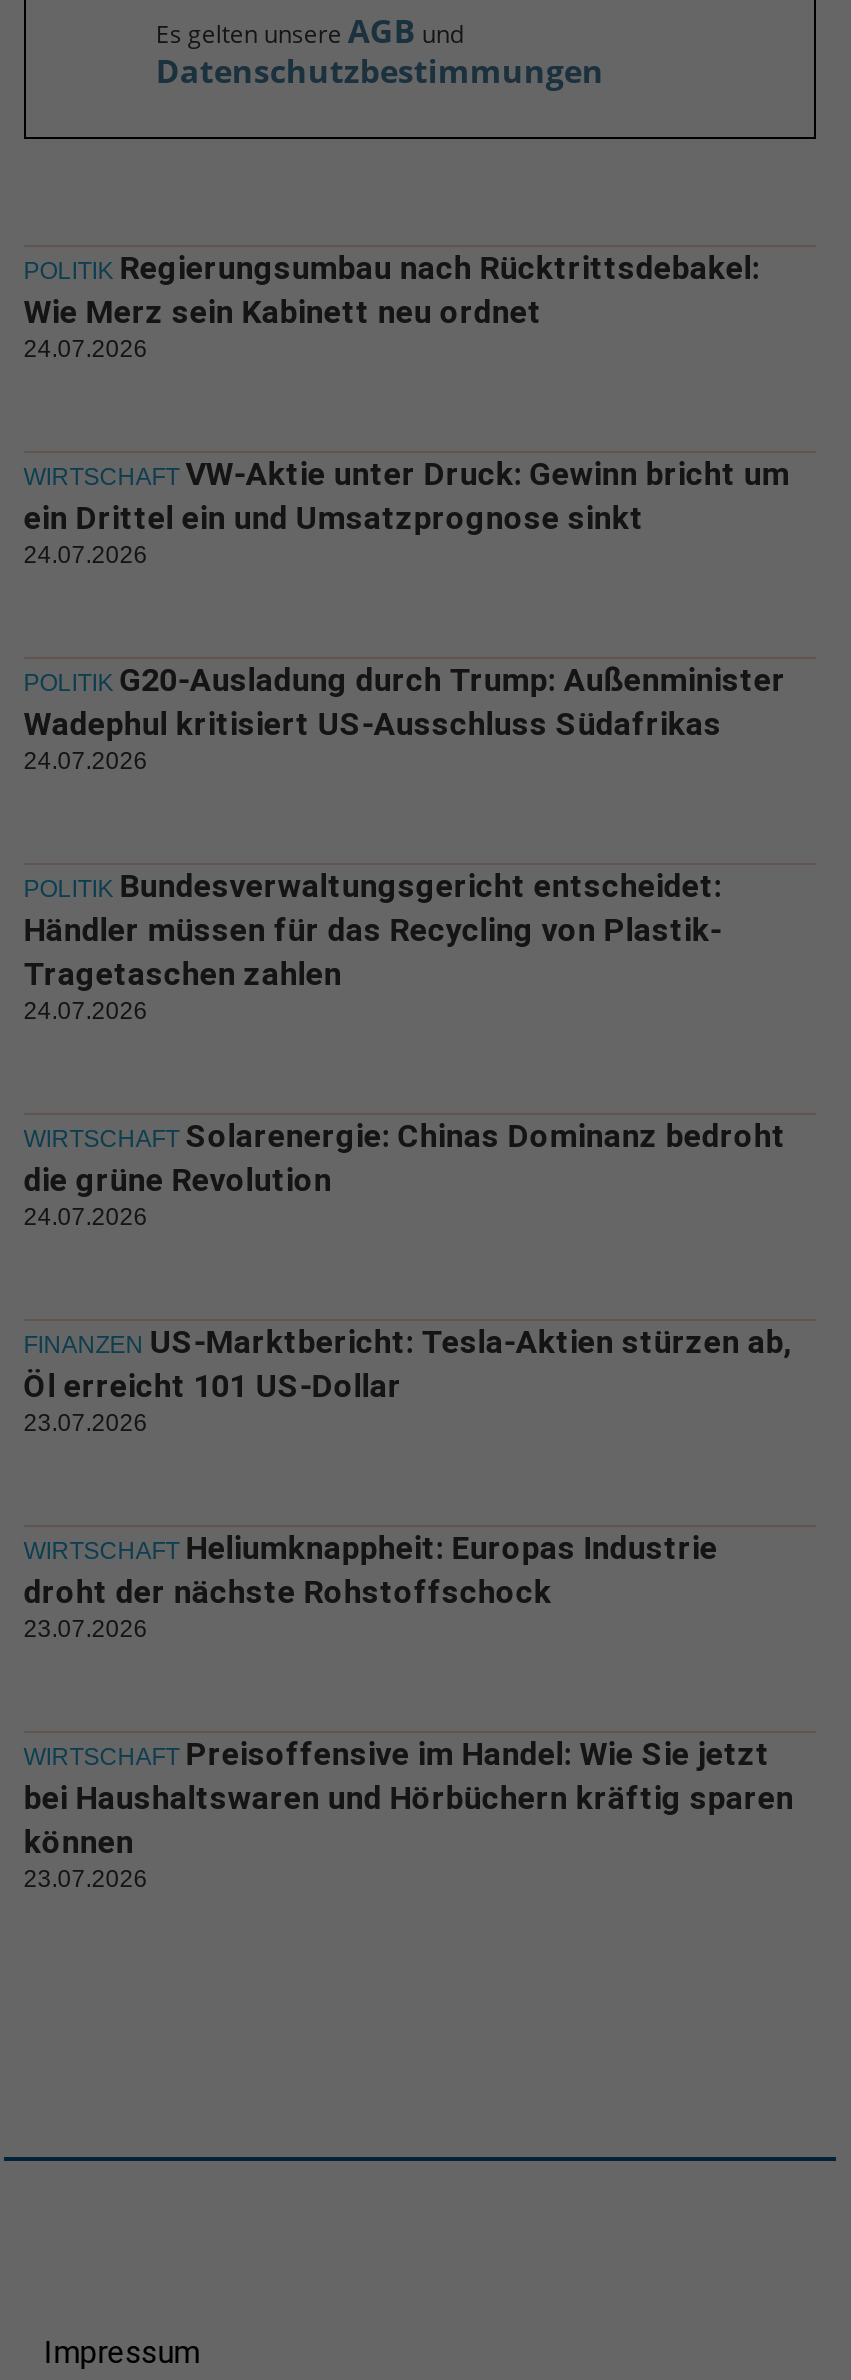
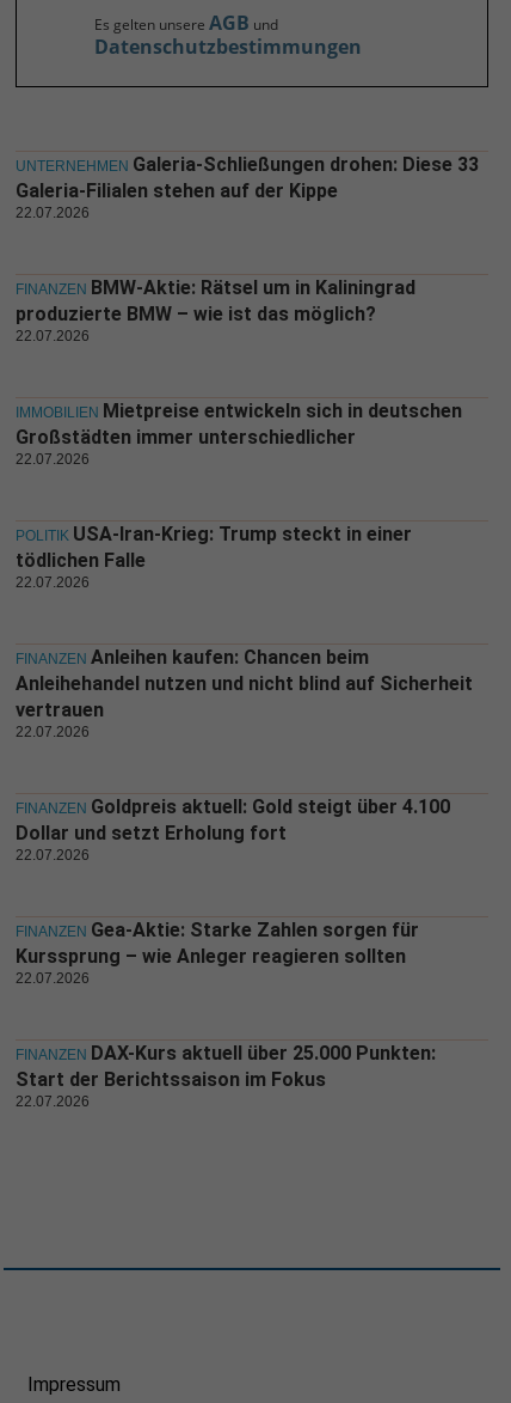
[23,249,759,363] POLITIK Regierungsumbau nach Rücktrittsdebakel: | Wie Merz sein Kabinett neu ordnet | 24.07.2026 -> [15,153,478,221] UNTERNEHMEN Galeria-Schließungen drohen: Diese 33 | Galeria-Filialen stehen auf der Kippe | 22.07.2026
[23,455,789,569] WIRTSCHAFT VW-Aktie unter Druck: Gewinn bricht um | ein Drittel ein und Umsatzprognose sinkt | 24.07.2026 -> [15,276,415,344] FINANZEN BMW-Aktie: Rätsel um in Kaliningrad | produzierte BMW – wie ist das möglich? | 22.07.2026
[23,661,785,775] POLITIK G20-Ausladung durch Trump: Außenminister | Wadephul kritisiert US-Ausschluss Südafrikas | 24.07.2026 -> [15,399,462,468] IMMOBILIEN Mietpreise entwickeln sich in deutschen | Großstädten immer unterschiedlicher | 22.07.2026
[23,867,721,1025] POLITIK Bundesverwaltungsgericht entscheidet: | Händler müssen für das Recycling von Plastik- | Tragetaschen zahlen | 24.07.2026 -> [15,523,412,591] POLITIK USA-Iran-Krieg: Trump steckt in einer | tödlichen Falle | 22.07.2026
[23,1117,785,1231] WIRTSCHAFT Solarenergie: Chinas Dominanz bedroht | die grüne Revolution | 24.07.2026 -> [15,646,472,740] FINANZEN Anleihen kaufen: Chancen beim | Anleihehandel nutzen und nicht blind auf Sicherheit | vertrauen | 22.07.2026
[23,1323,791,1437] FINANZEN US-Marktbericht: Tesla-Aktien stürzen ab, | Öl erreicht 101 US-Dollar | 23.07.2026 -> [15,795,450,863] FINANZEN Goldpreis aktuell: Gold steigt über 4.100 | Dollar und setzt Erholung fort | 22.07.2026
[23,1529,717,1643] WIRTSCHAFT Heliumknappheit: Europas Industrie | droht der nächste Rohstoffschock | 23.07.2026 -> [15,918,419,987] FINANZEN Gea-Aktie: Starke Zahlen sorgen für | Kurssprung – wie Anleger reagieren sollten | 22.07.2026
[23,1735,793,1893] WIRTSCHAFT Preisoffensive im Handel: Wie Sie jetzt | bei Haushaltswaren und Hörbüchern kräftig sparen | können | 23.07.2026 -> [15,1042,435,1110] FINANZEN DAX-Kurs aktuell über 25.000 Punkten: | Start der Berichtssaison im Fokus | 22.07.2026

